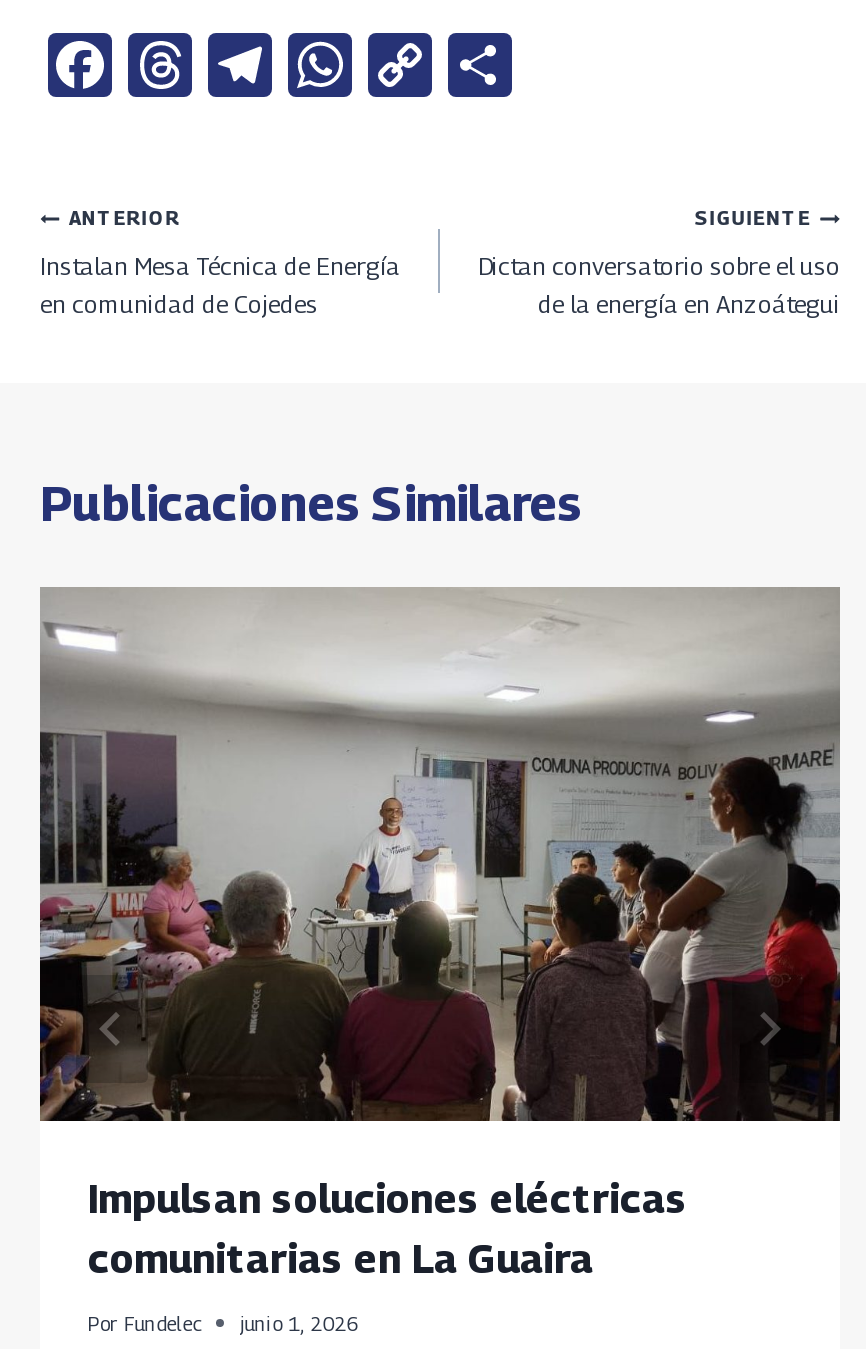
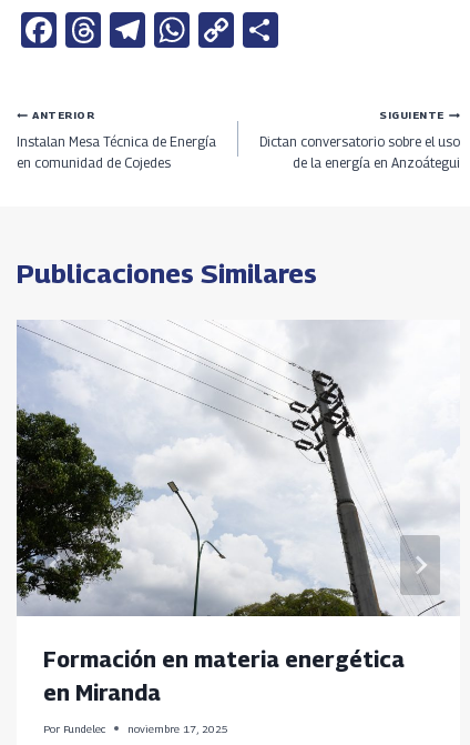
[38,585,842,1283] [image] | Impulsan soluciones eléctricas | comunitarias en La Guaira -> [16,320,460,706] [image] | Formación en materia energética | en Miranda
[88,1312,358,1334] Por Fundelec junio 1, 2026 -> [43,722,229,735] Por Fundelec noviembre 17, 2025

